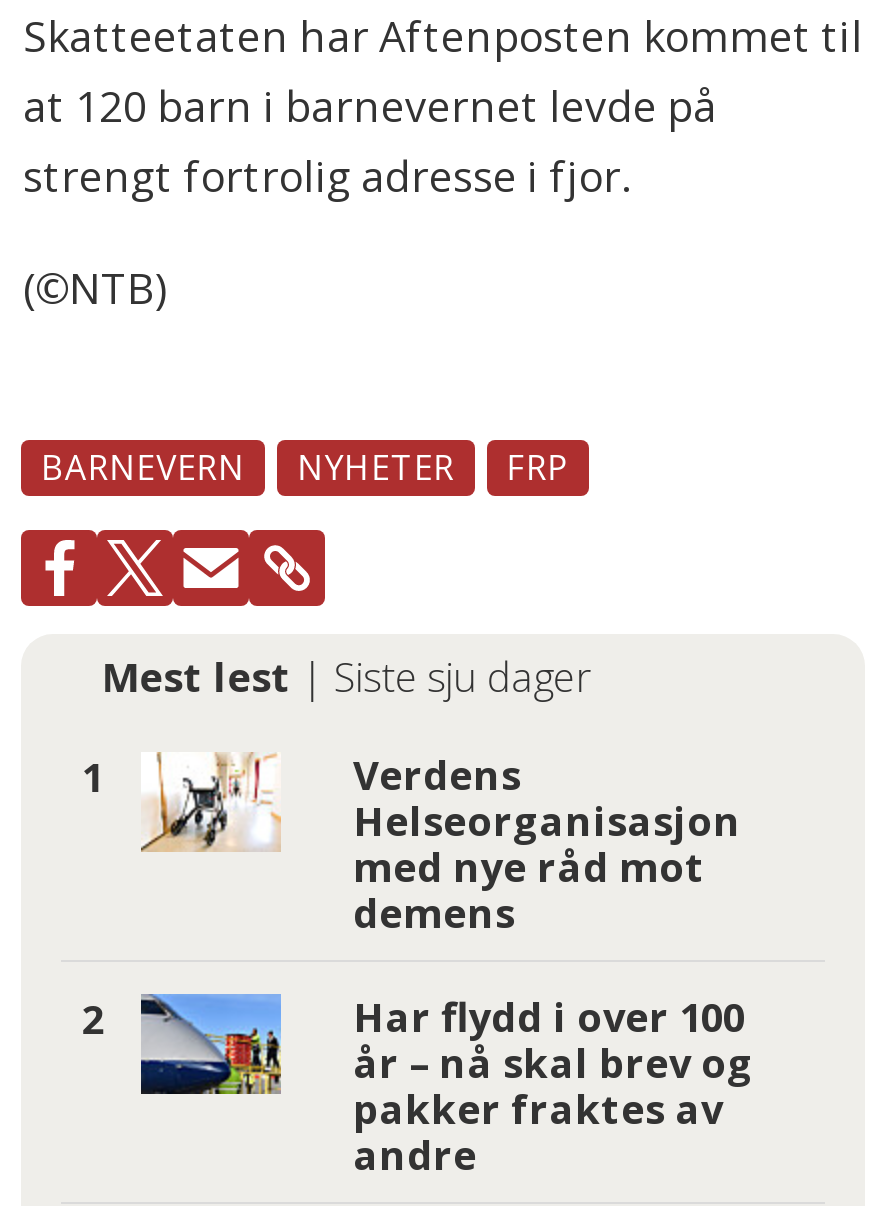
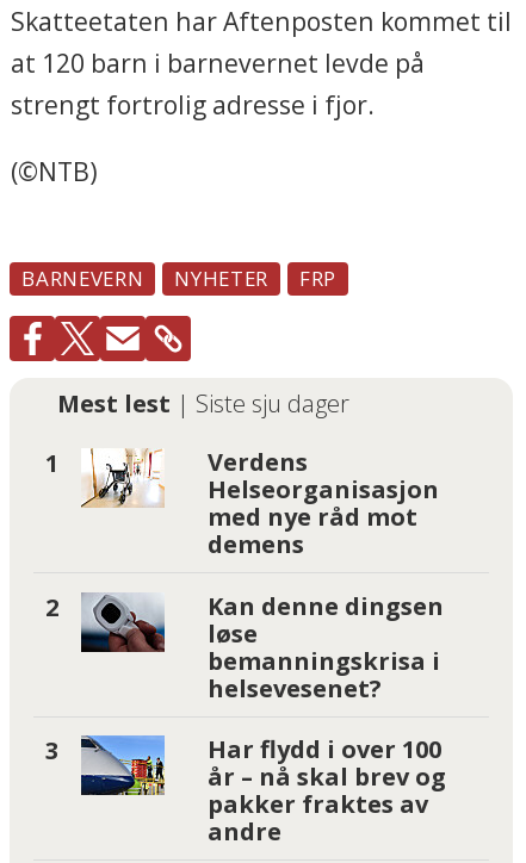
none -> [81,590,444,704] [image] | Kan denne dingsen | løse | bemanningskrisa i | helsevesenet?

